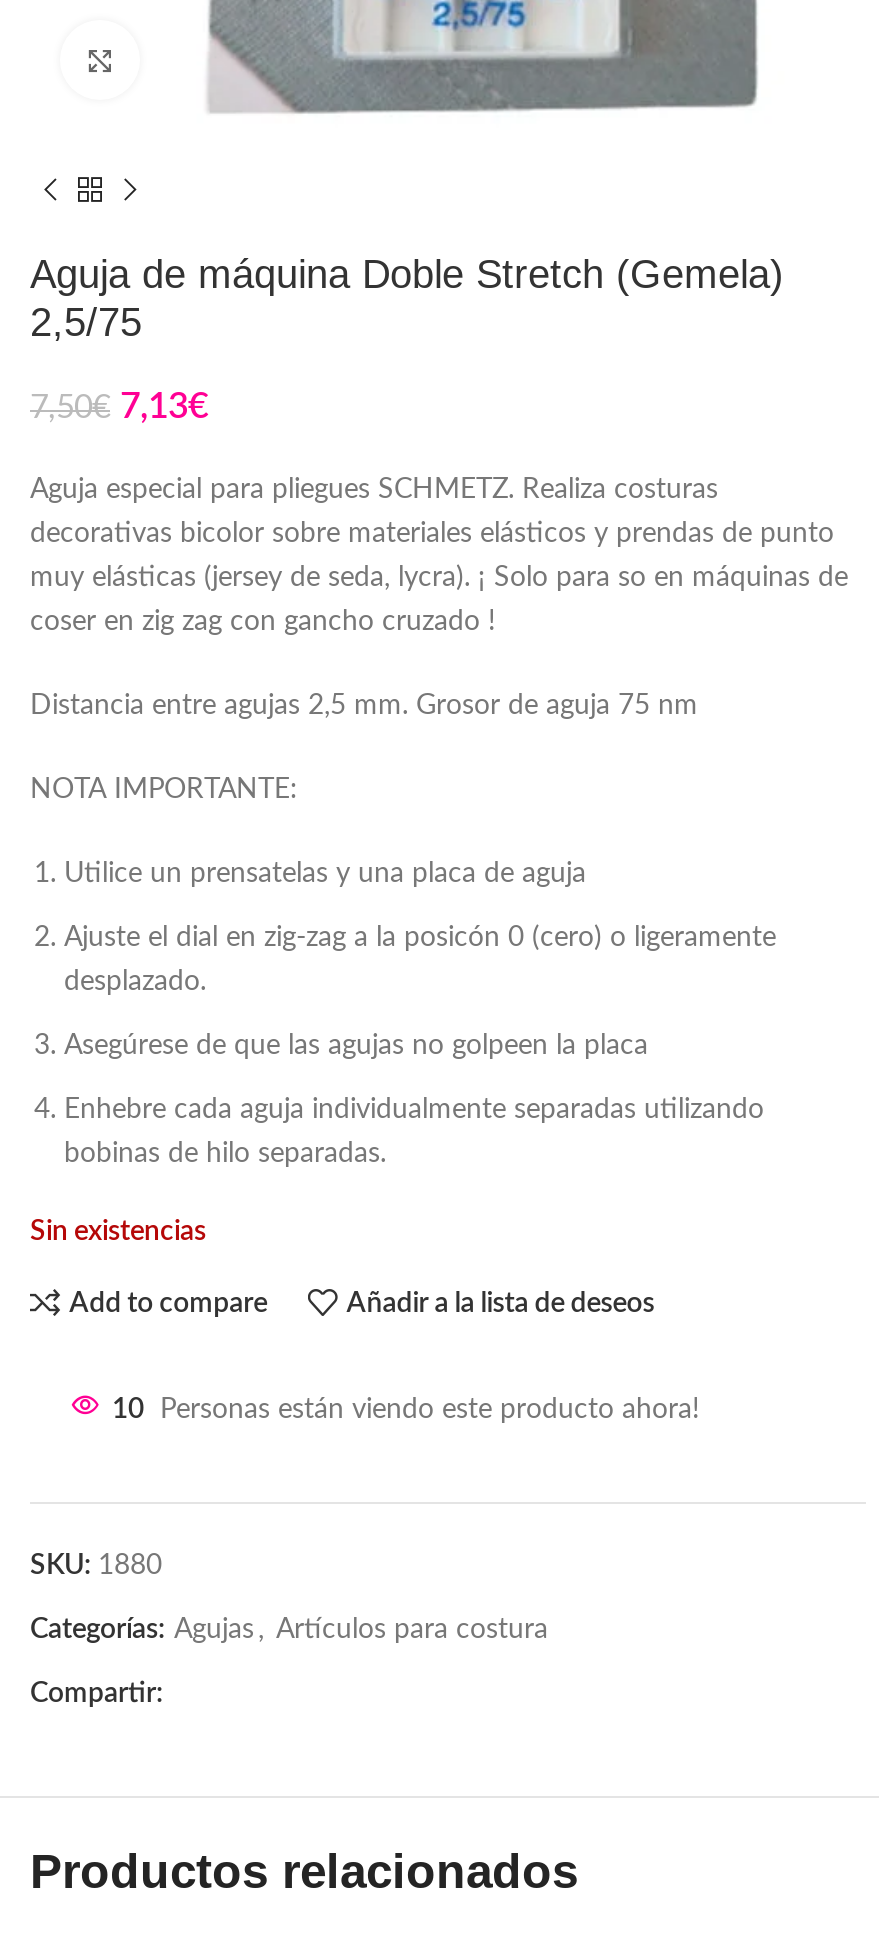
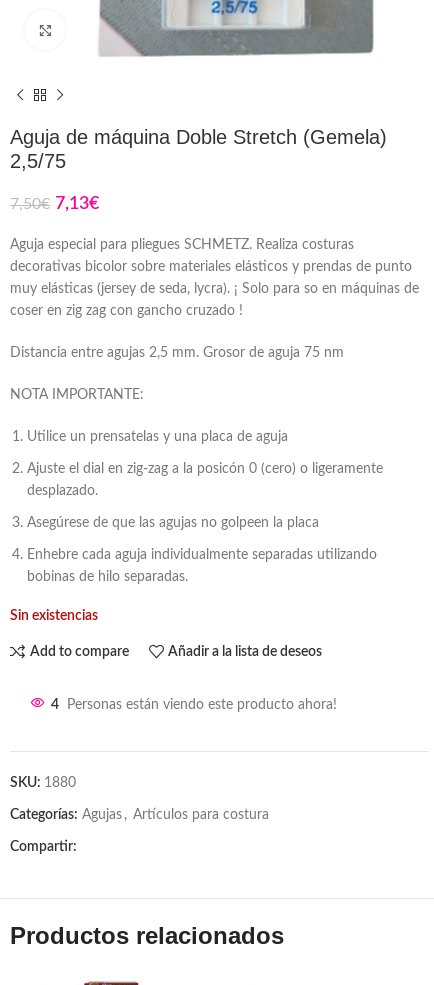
[112,1396,700,1424] 10 Personas están viendo este producto ahora! -> [51,698,337,712] 4 Personas están viendo este producto ahora!

